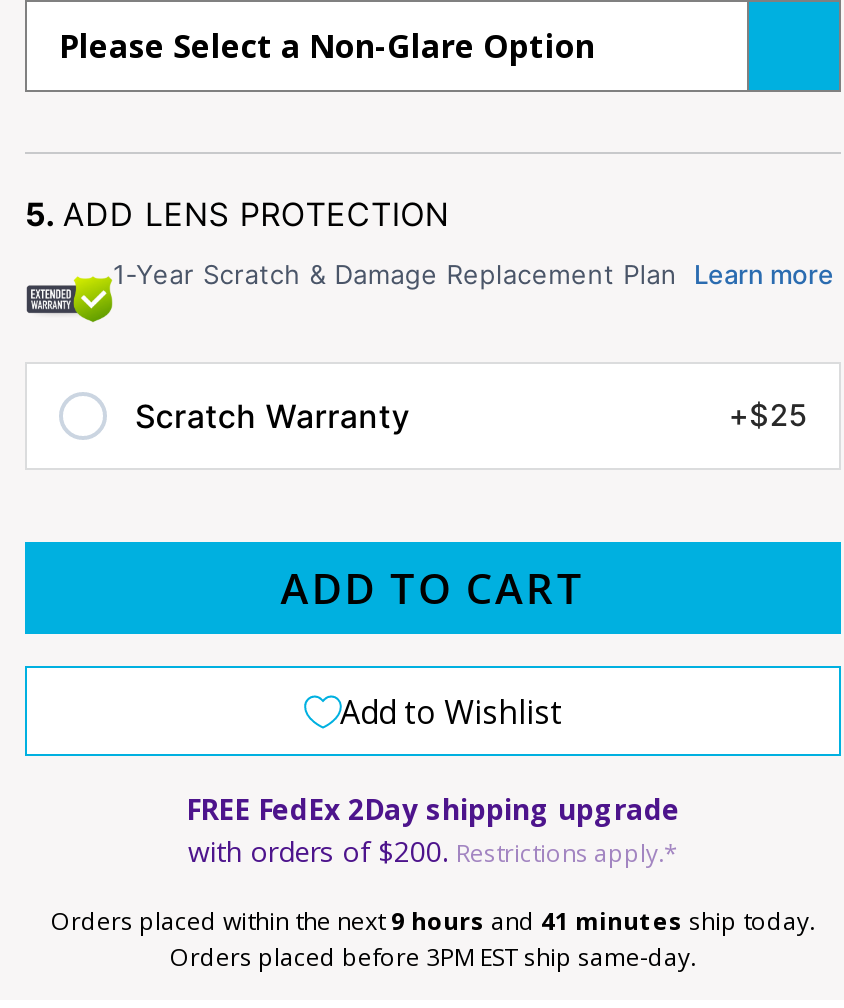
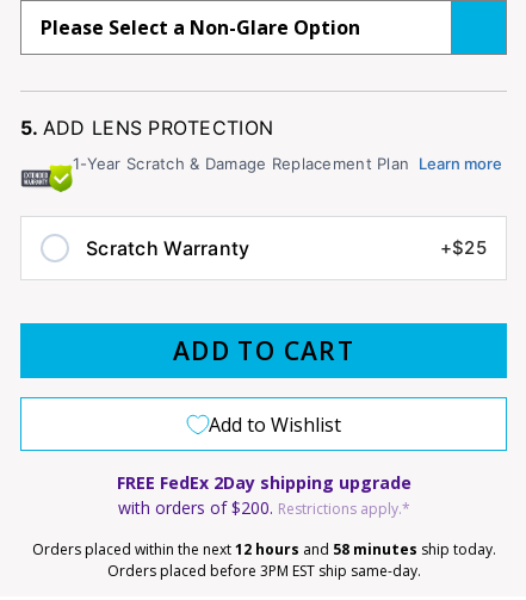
[51,904,815,938] Orders placed within the next 9 hours and 41 minutes ship today. -> [32,539,496,560] Orders placed within the next 12 hours and 58 minutes ship today.

